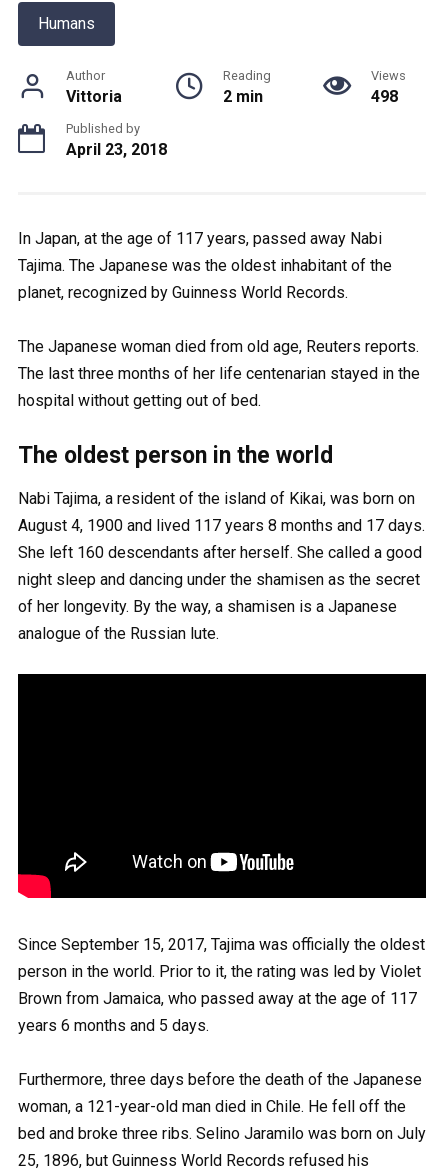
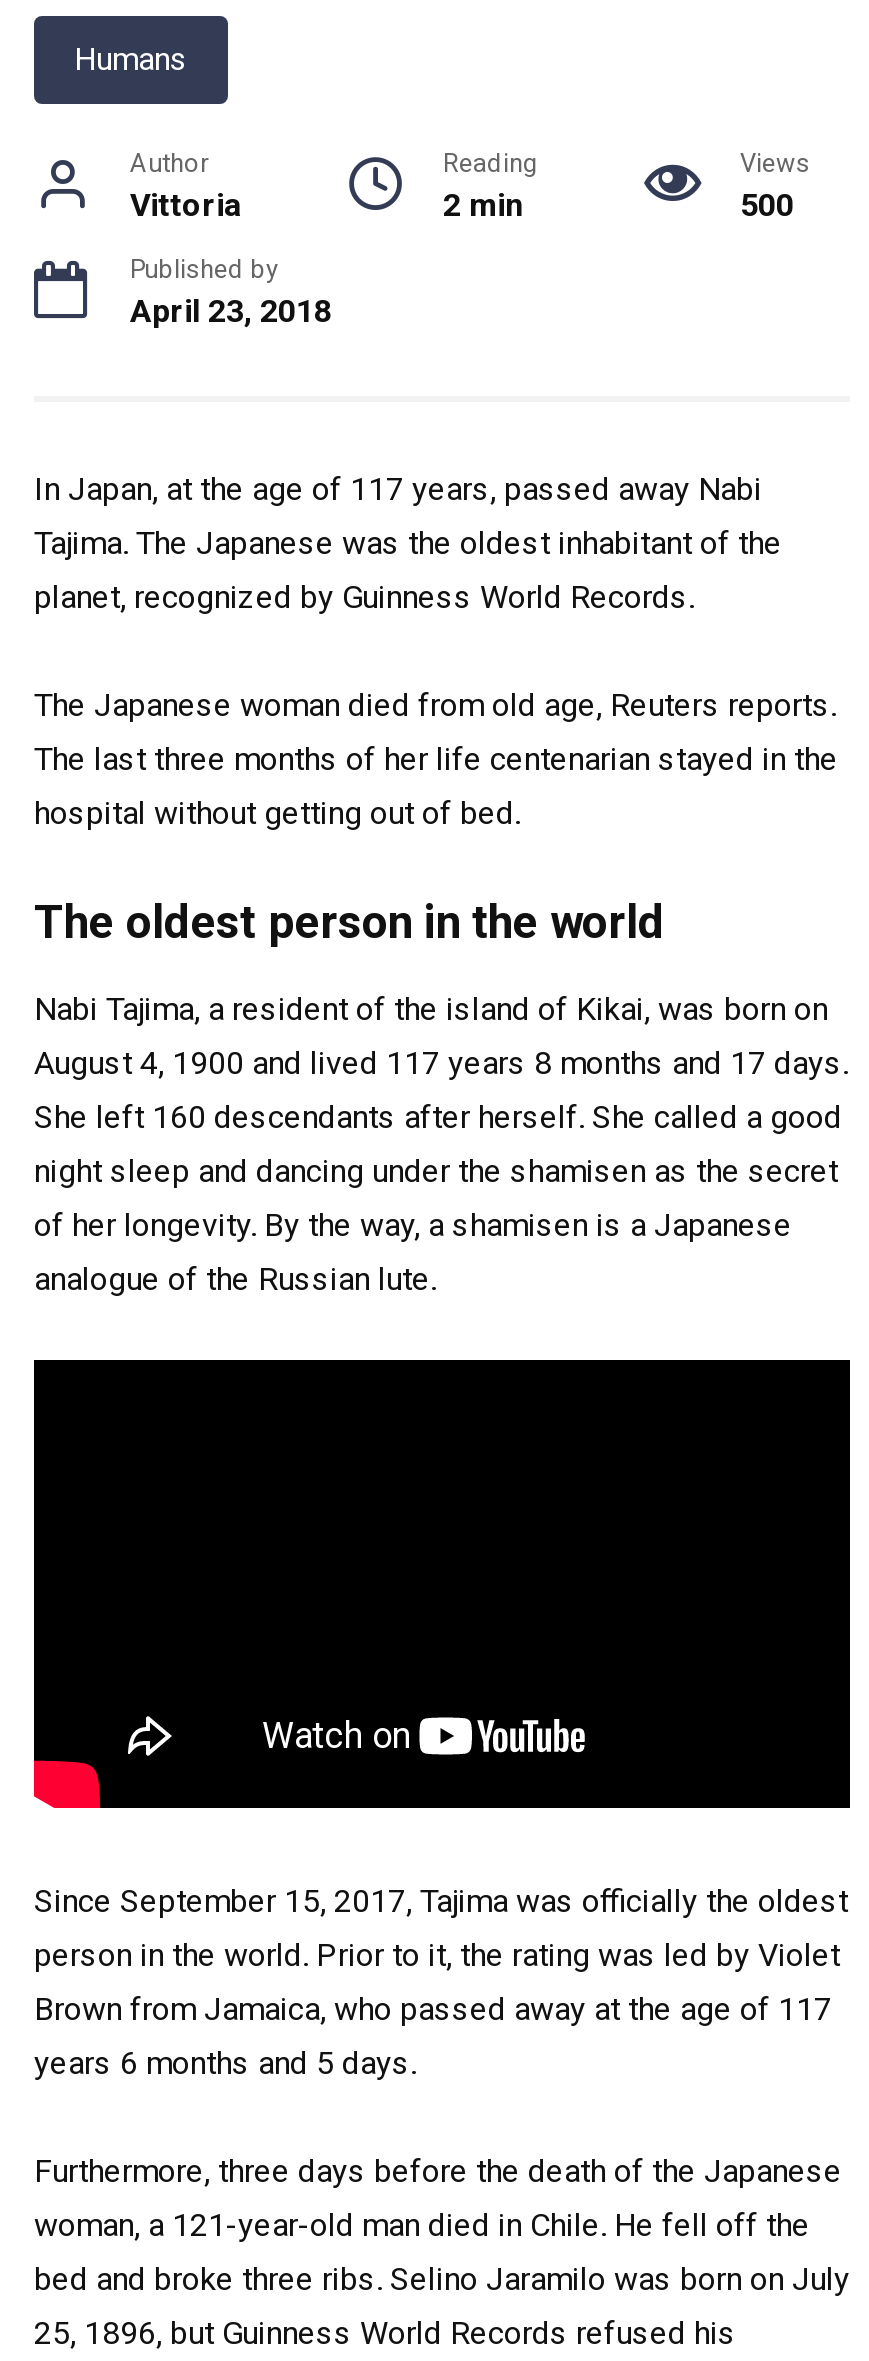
[371,87,398,106] 498 -> [740,186,794,224] 500

